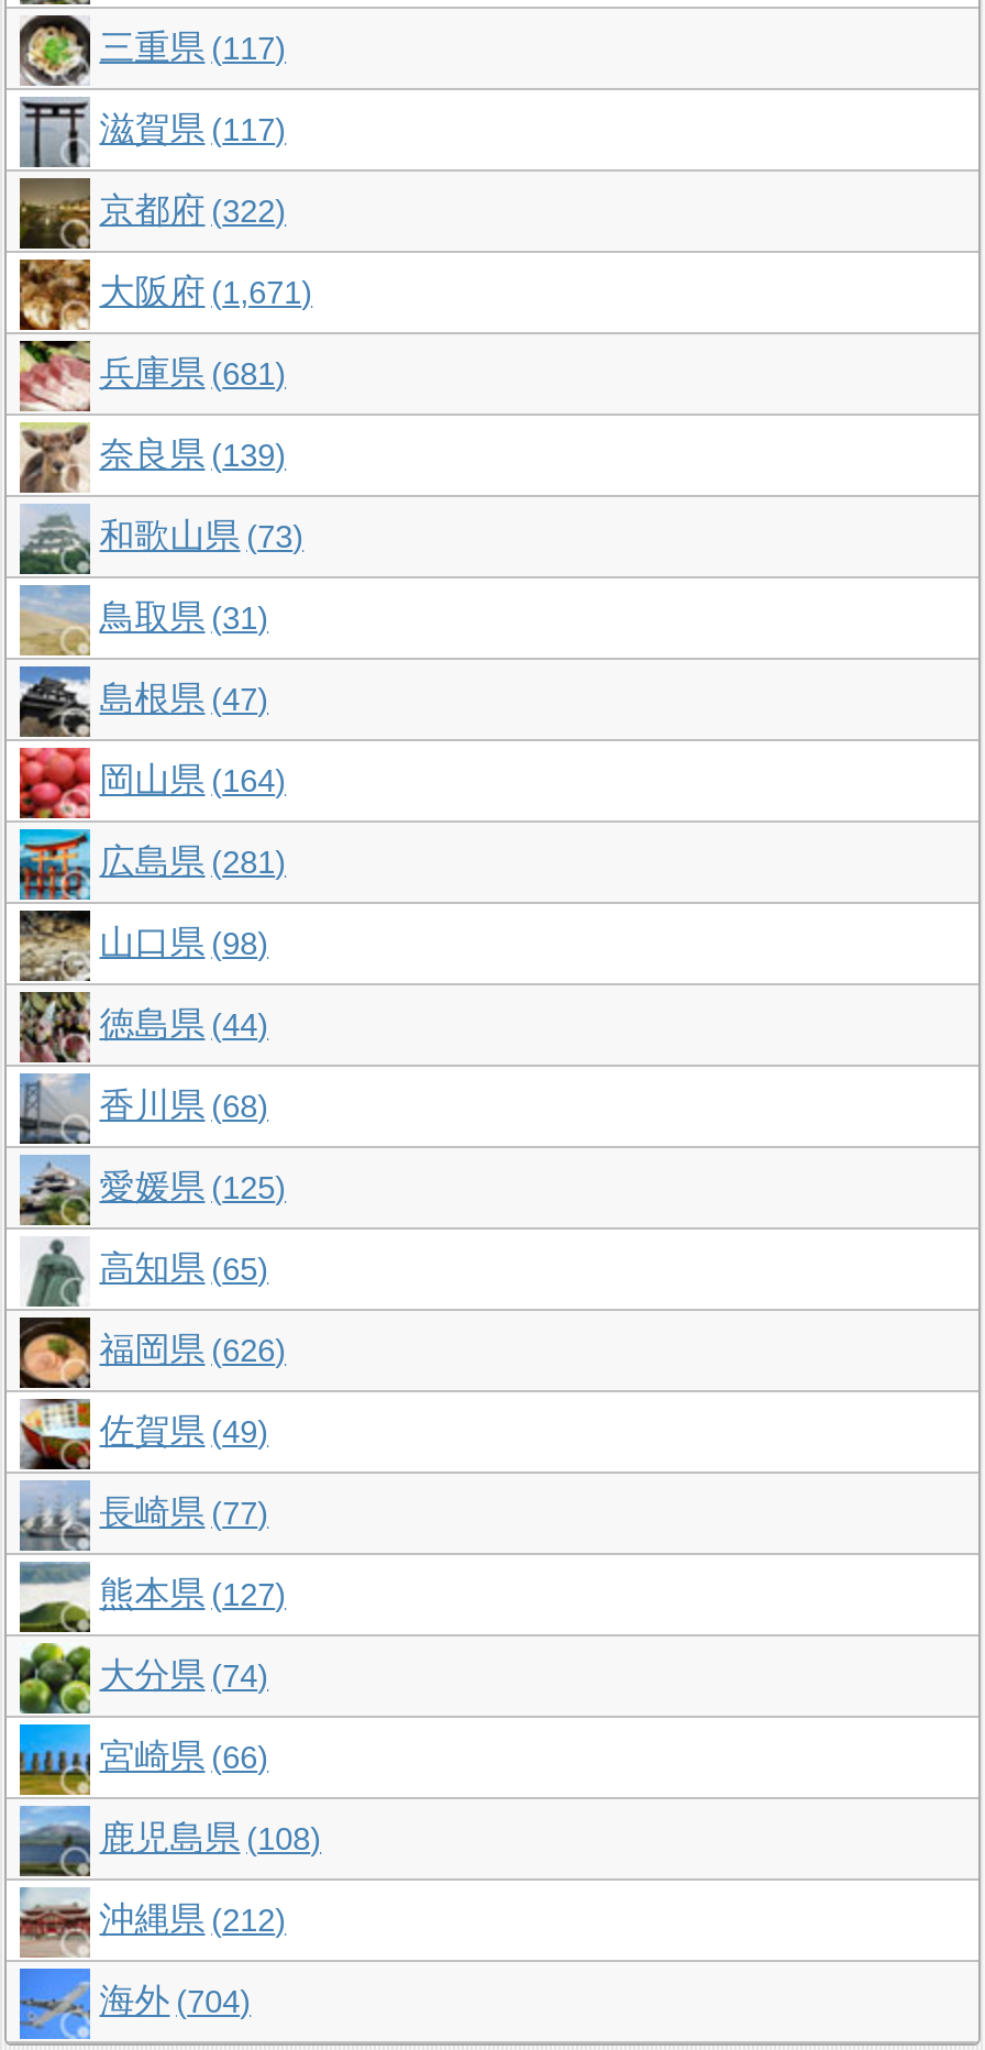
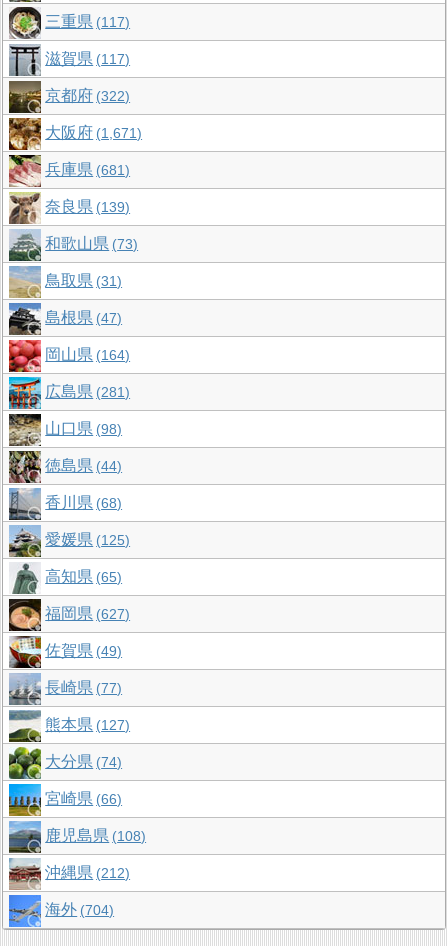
[99,1330,275,1367] 福岡県 626 -> [45,604,125,621] 福岡県 627

